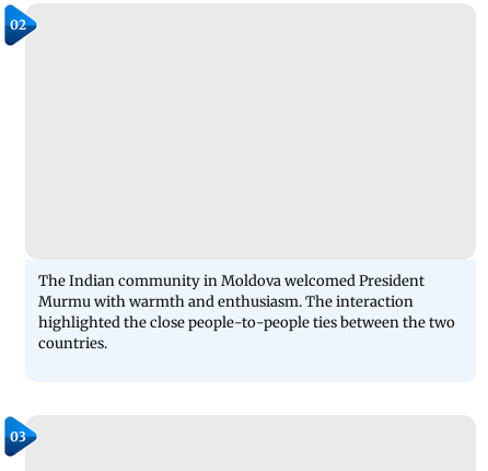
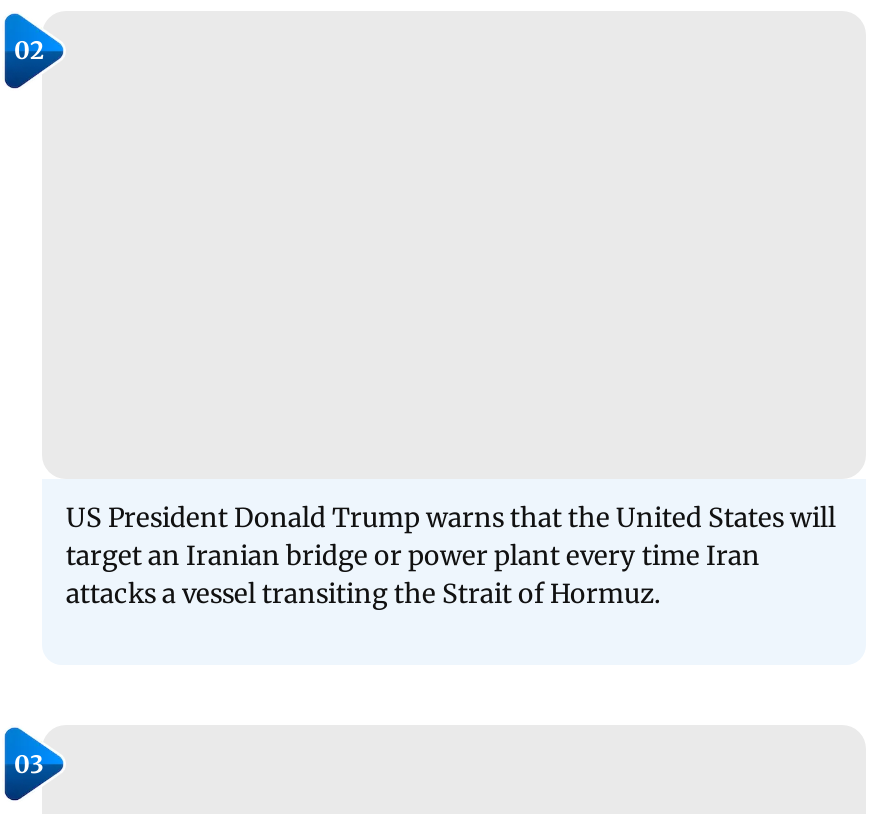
[38,271,455,352] The Indian community in Moldova welcomed President | Murmu with warmth and enthusiasm. The interaction | highlighted the close people-to-people ties between the two | countries. -> [66,500,836,610] US President Donald Trump warns that the United States will | target an Iranian bridge or power plant every time Iran | attacks a vessel transiting the Strait of Hormuz.

